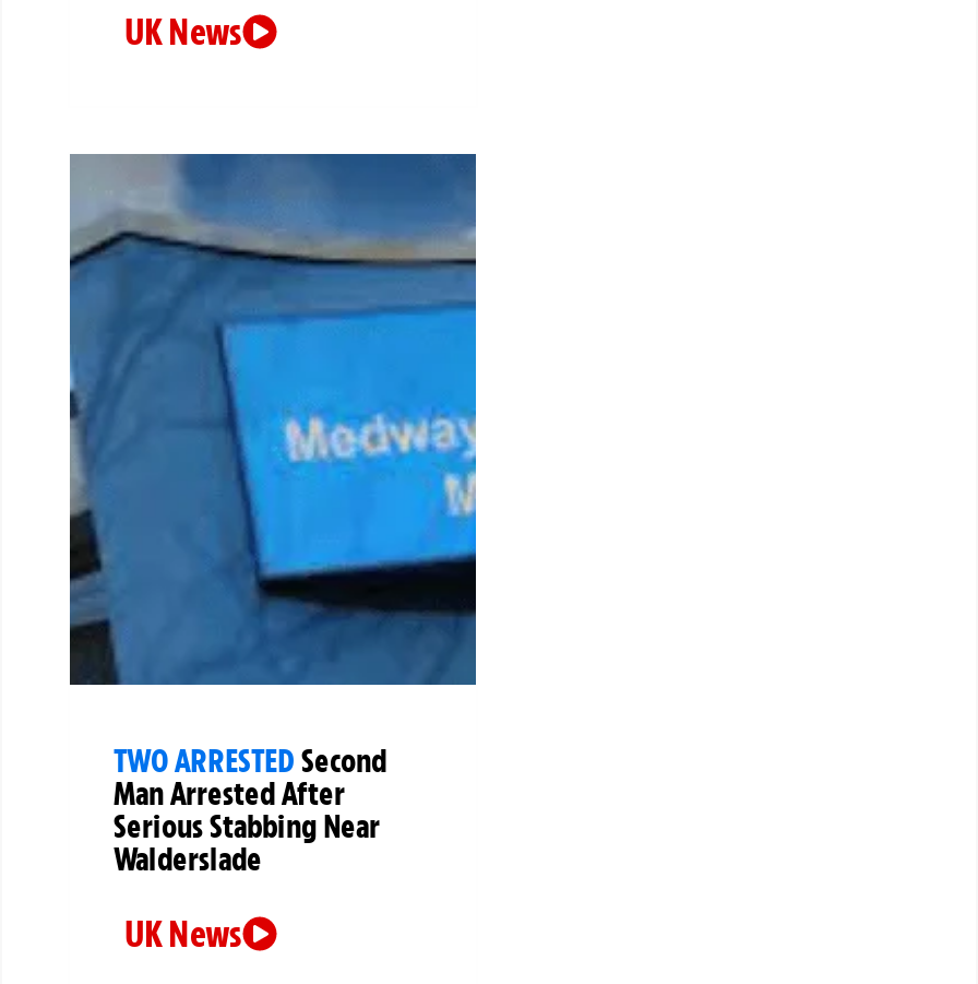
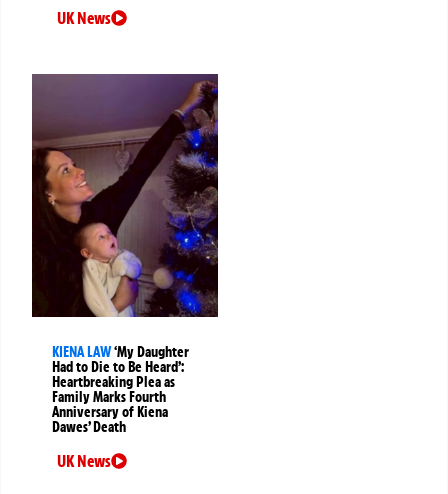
[68,154,478,880] [image] | TWO ARRESTED Second | Man Arrested After | Serious Stabbing Near | Walderslade -> [31,74,219,436] [image] | KIENA LAW ‘My Daughter | Had to Die to Be Heard’: | Heartbreaking Plea as | Family Marks Fourth | Anniversary of Kiena | Dawes’ Death

